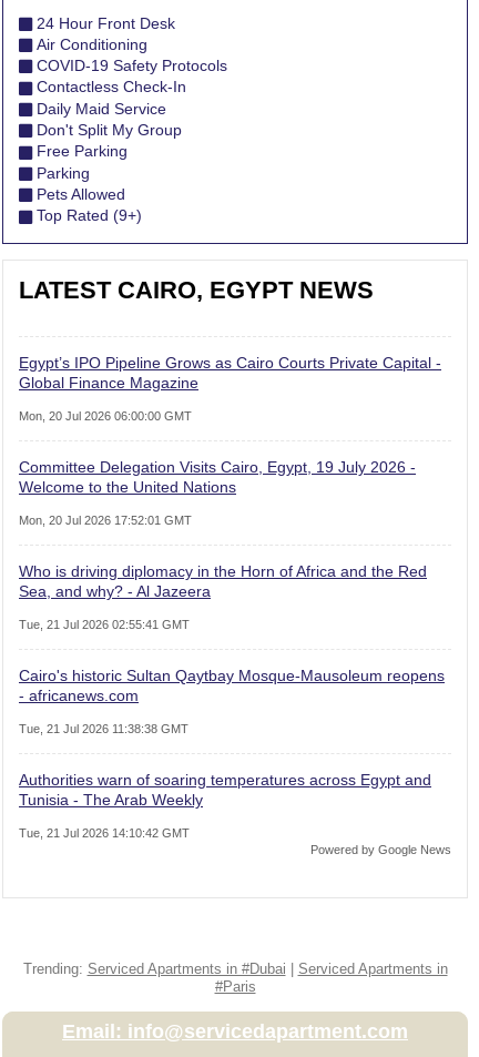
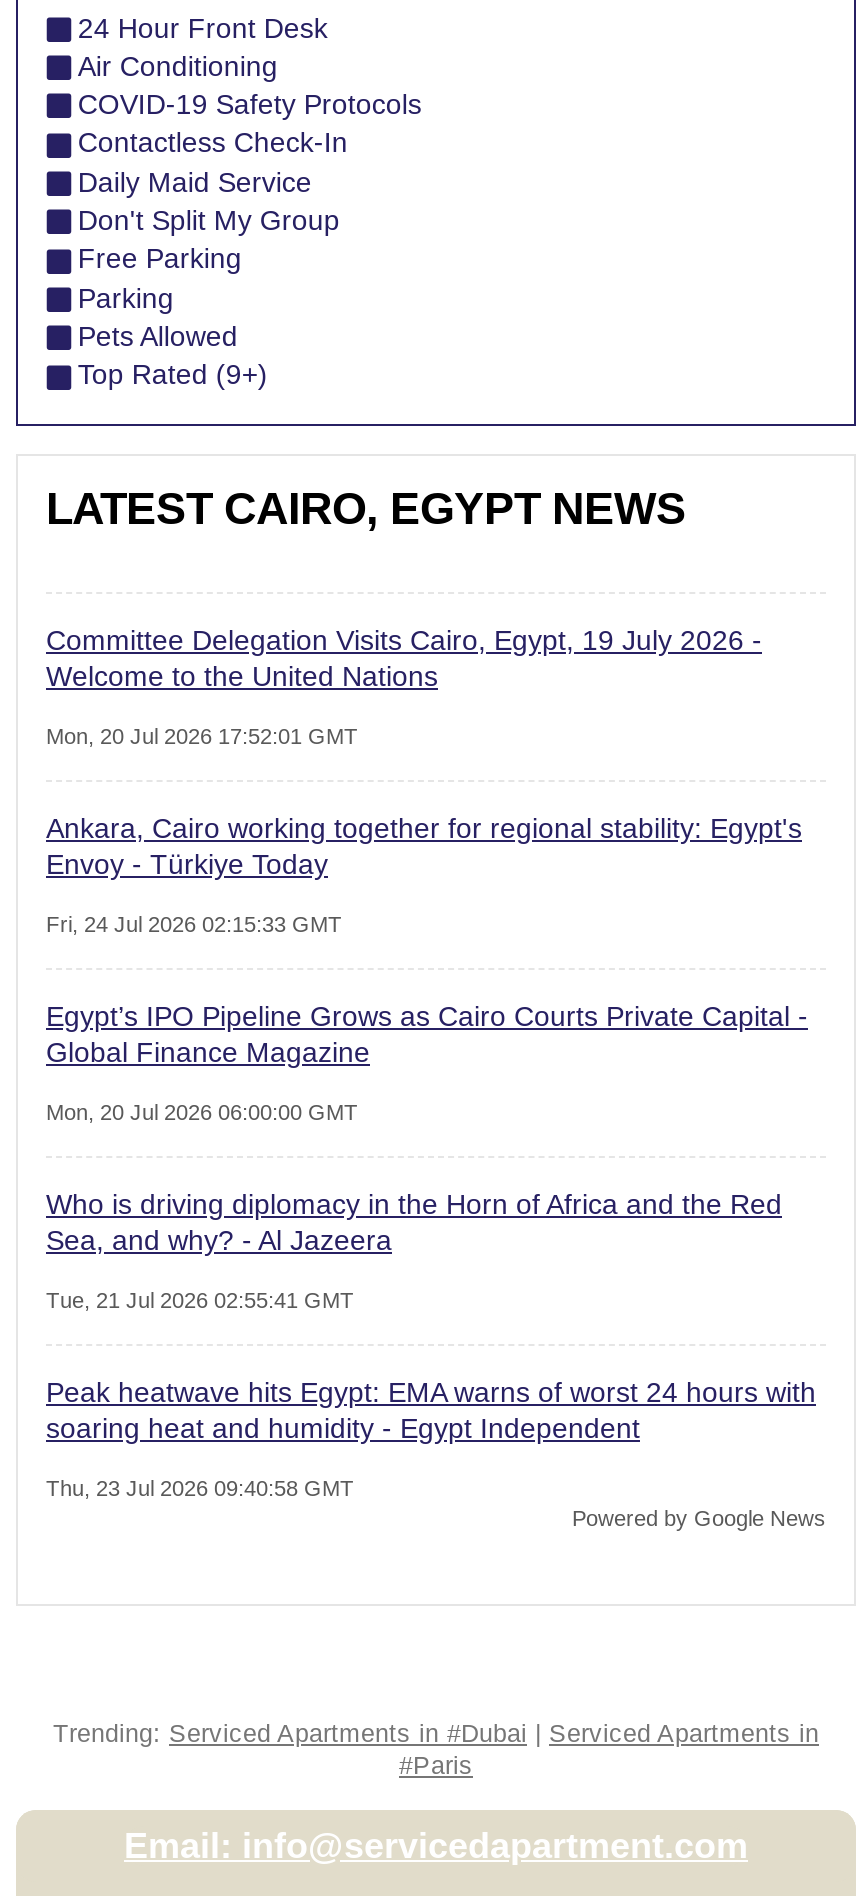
none -> [46,812,802,936] Ankara, Cairo working together for regional stability: Egypt's | Envoy - Türkiye Today | Fri, 24 Jul 2026 02:15:33 GMT
moved [19,354,441,422] -> [46,1000,808,1124]: Egypt’s IPO Pipeline Grows as Cairo Courts Private Capital - | Global Finance Magazine | Mon, 20 Jul 2026 06:00:00 GMT
moved [19,458,416,527] -> [46,624,762,748]: Committee Delegation Visits Cairo, Egypt, 19 July 2026 - | Welcome to the United Nations | Mon, 20 Jul 2026 17:52:01 GMT
moved [19,562,427,631] -> [46,1188,782,1312]: Who is driving diplomacy in the Horn of Africa and the Red | Sea, and why? - Al Jazeera | Tue, 21 Jul 2026 02:55:41 GMT
[19,666,445,839] Cairo's historic Sultan Qaytbay Mosque-Mausoleum reopens | - africanews.com | Tue, 21 Jul 2026 11:38:38 GMT | Authorities warn of soaring temperatures across Egypt and | Tunisia - The Arab Weekly | Tue, 21 Jul 2026 14:10:42 GMT -> [46,1376,816,1500] Peak heatwave hits Egypt: EMA warns of worst 24 hours with | soaring heat and humidity - Egypt Independent | Thu, 23 Jul 2026 09:40:58 GMT

